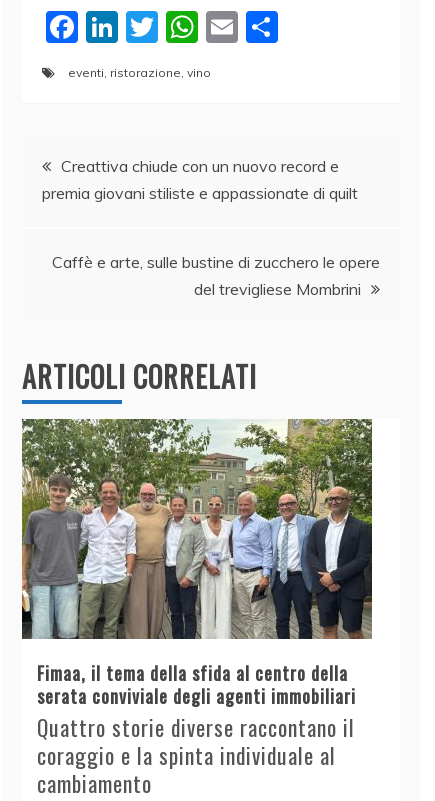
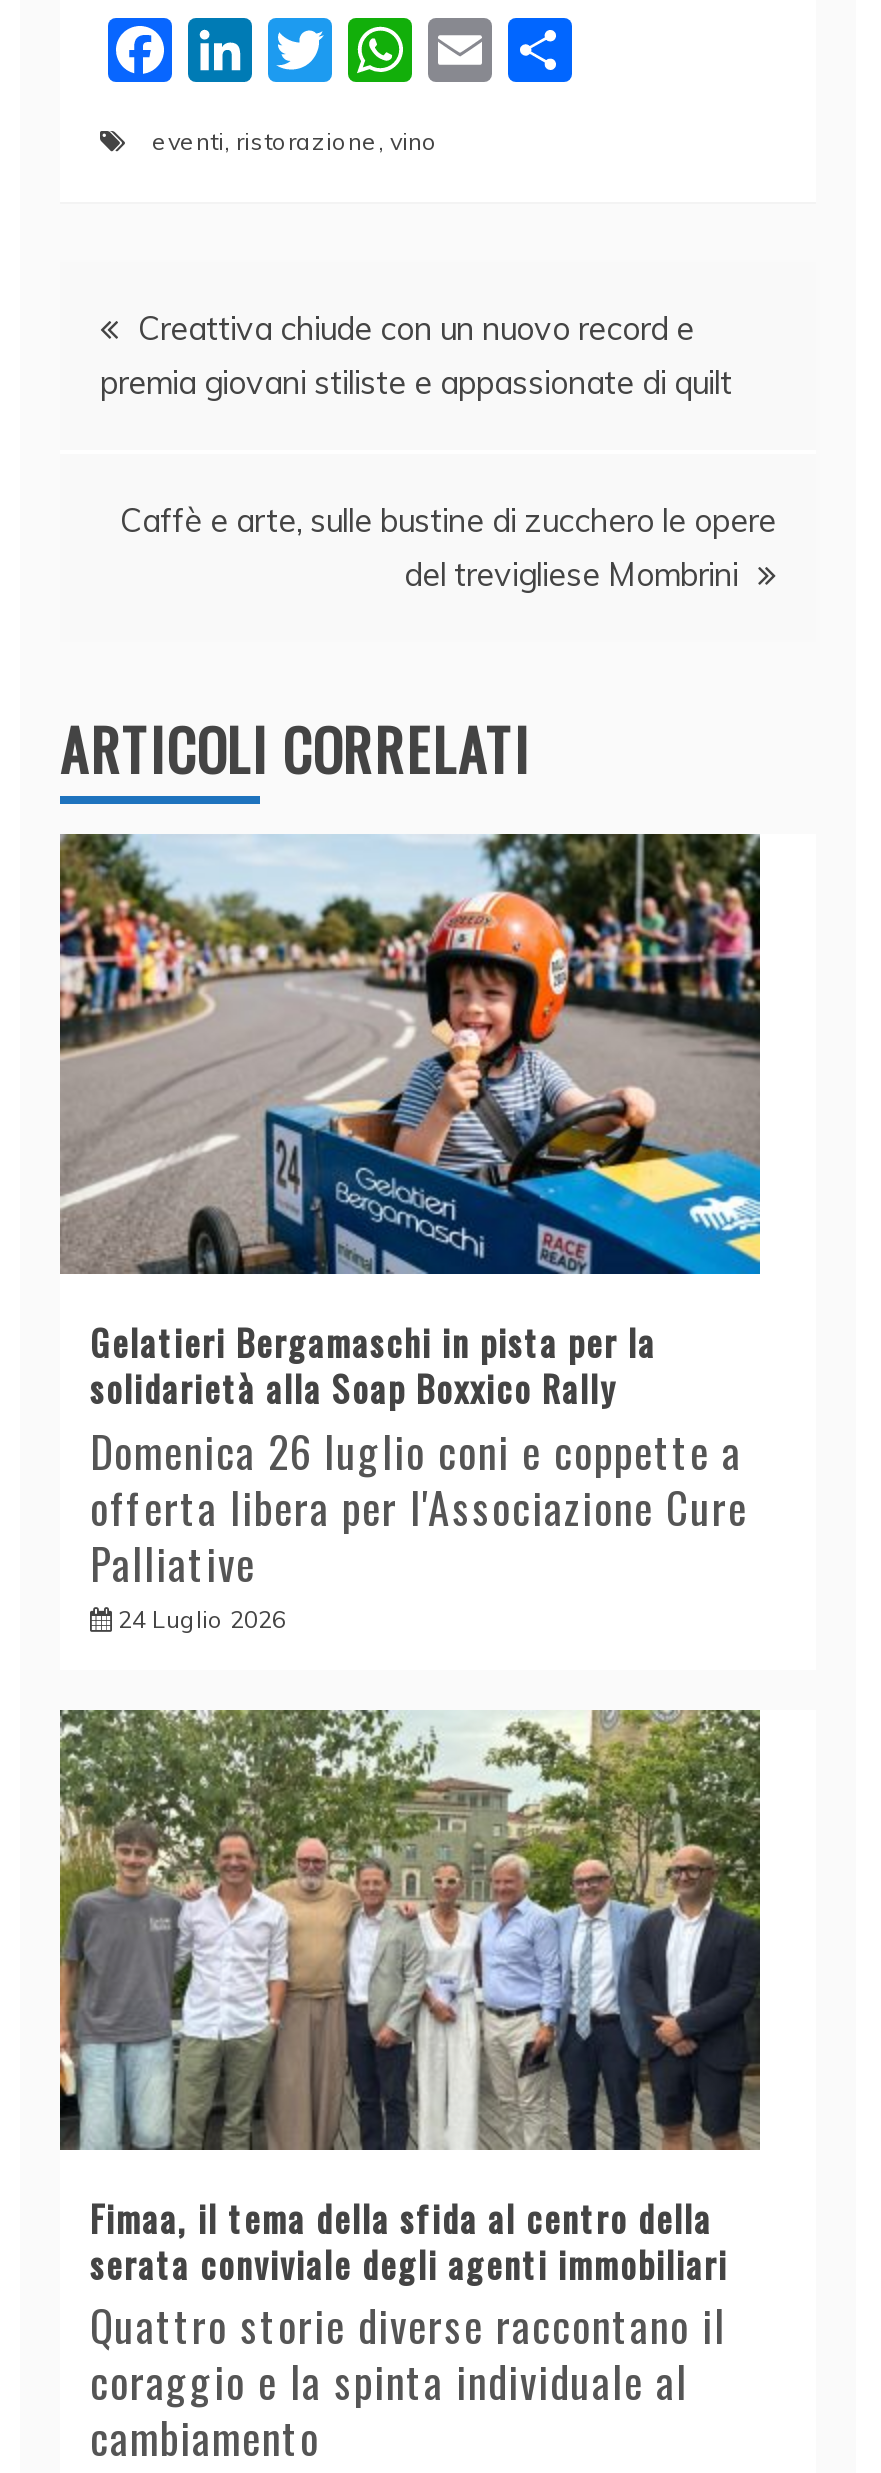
none -> [58,832,762,1633] [image] | Gelatieri Bergamaschi in pista per la | solidarietà alla Soap Boxxico Rally | Domenica 26 luglio coni e coppette a | offerta libera per l'Associazione Cure | Palliative | 24 Luglio 2026

